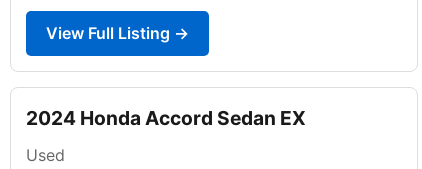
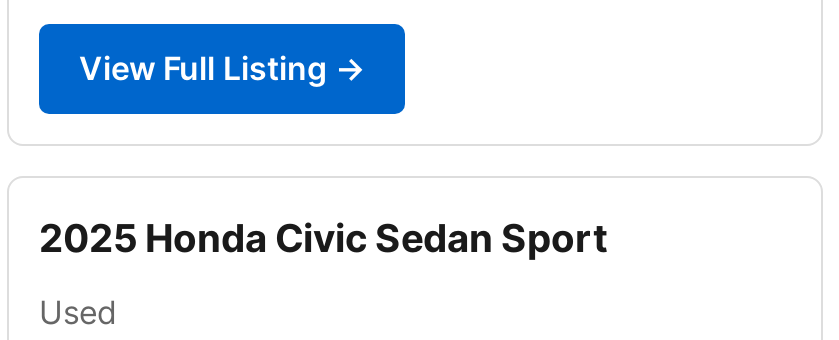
[26,106,306,130] 2024 Honda Accord Sedan EX -> [39,214,607,262] 2025 Honda Civic Sedan Sport

